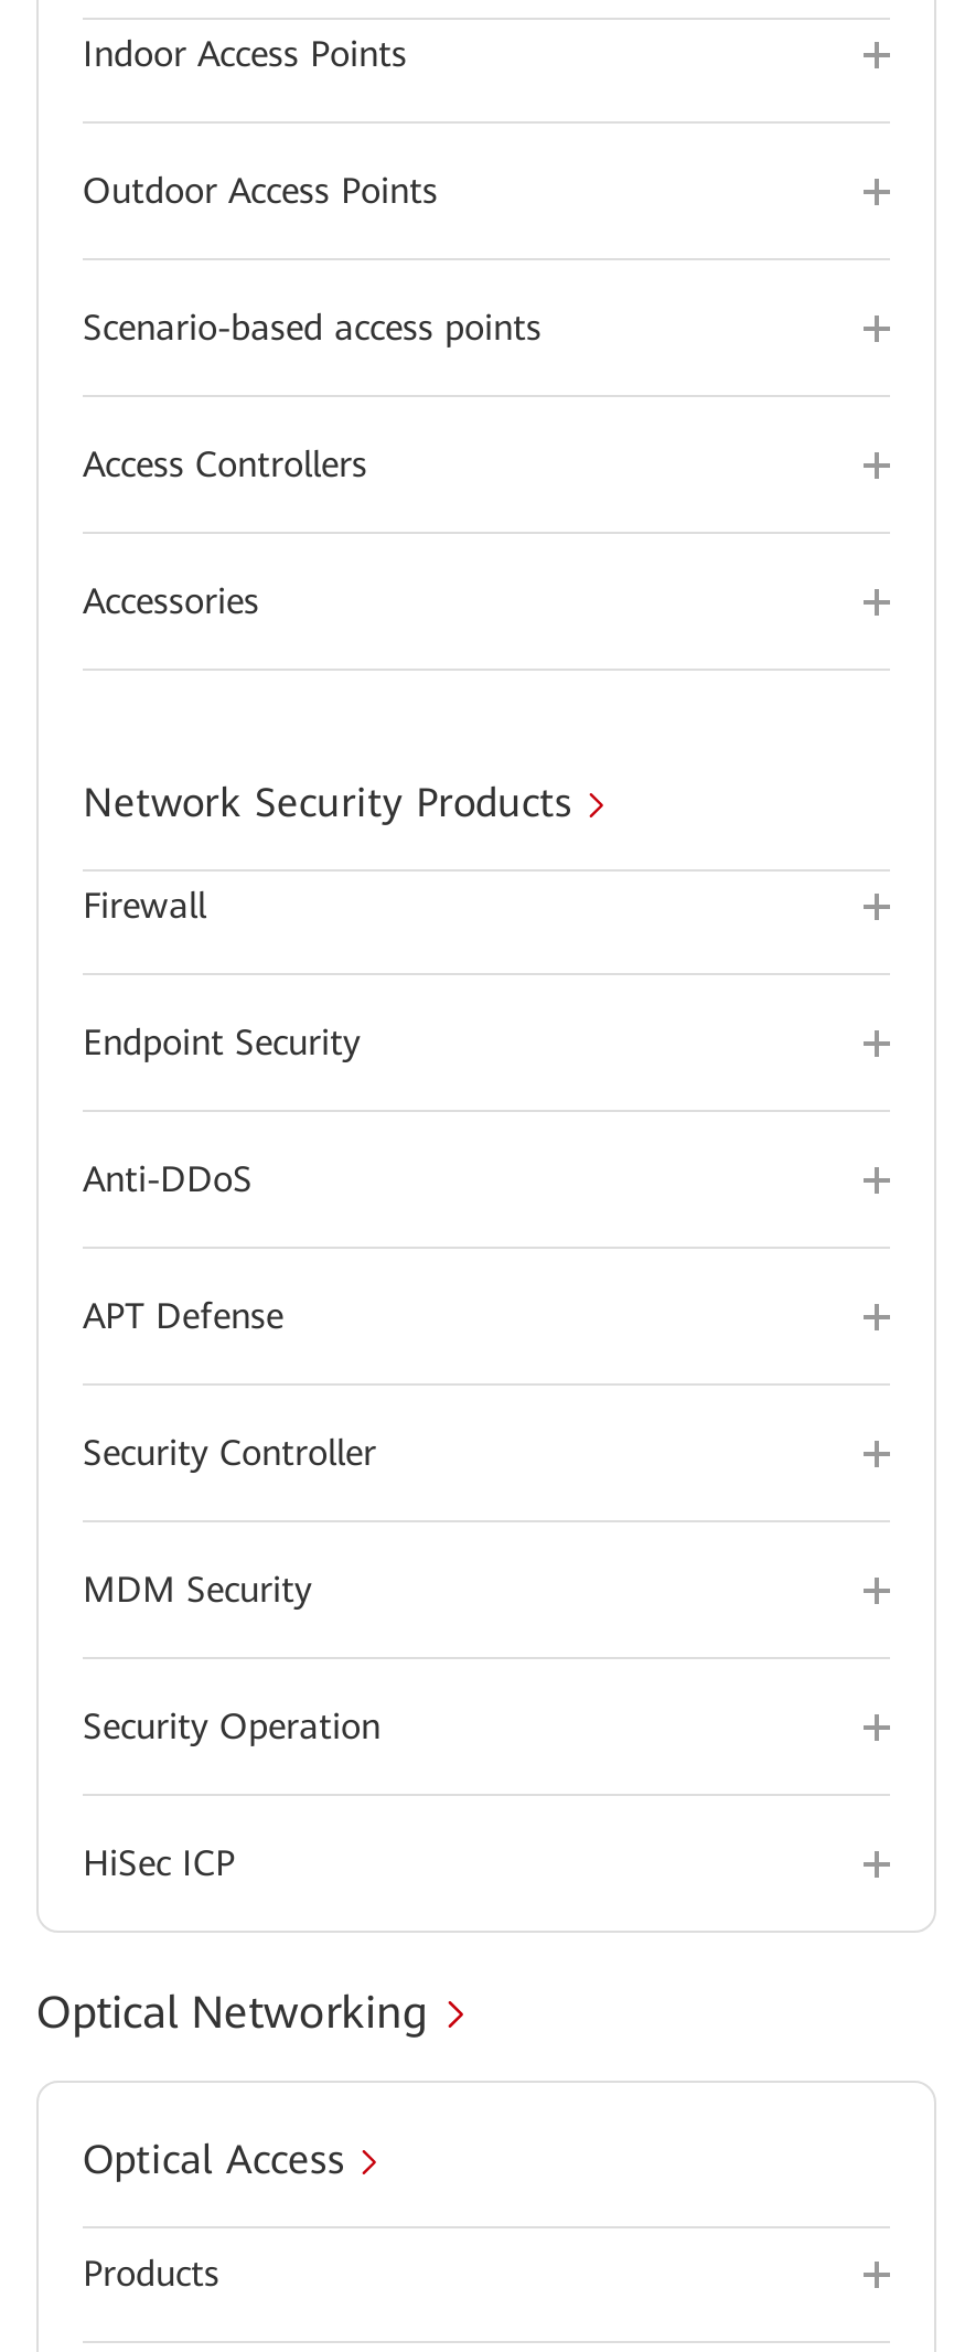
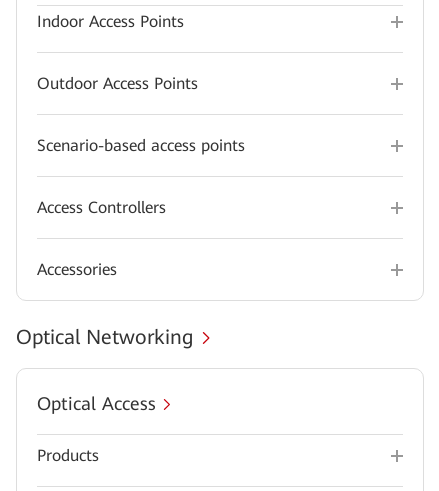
[83,779,572,1884] Network Security Products | Firewall | Endpoint Security | Anti-DDoS | APT Defense | Security Controller | MDM Security | Security Operation | HiSec ICP -> none

